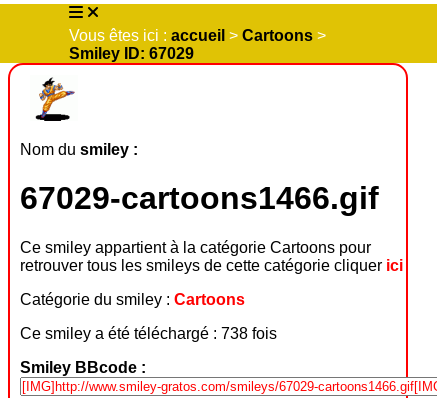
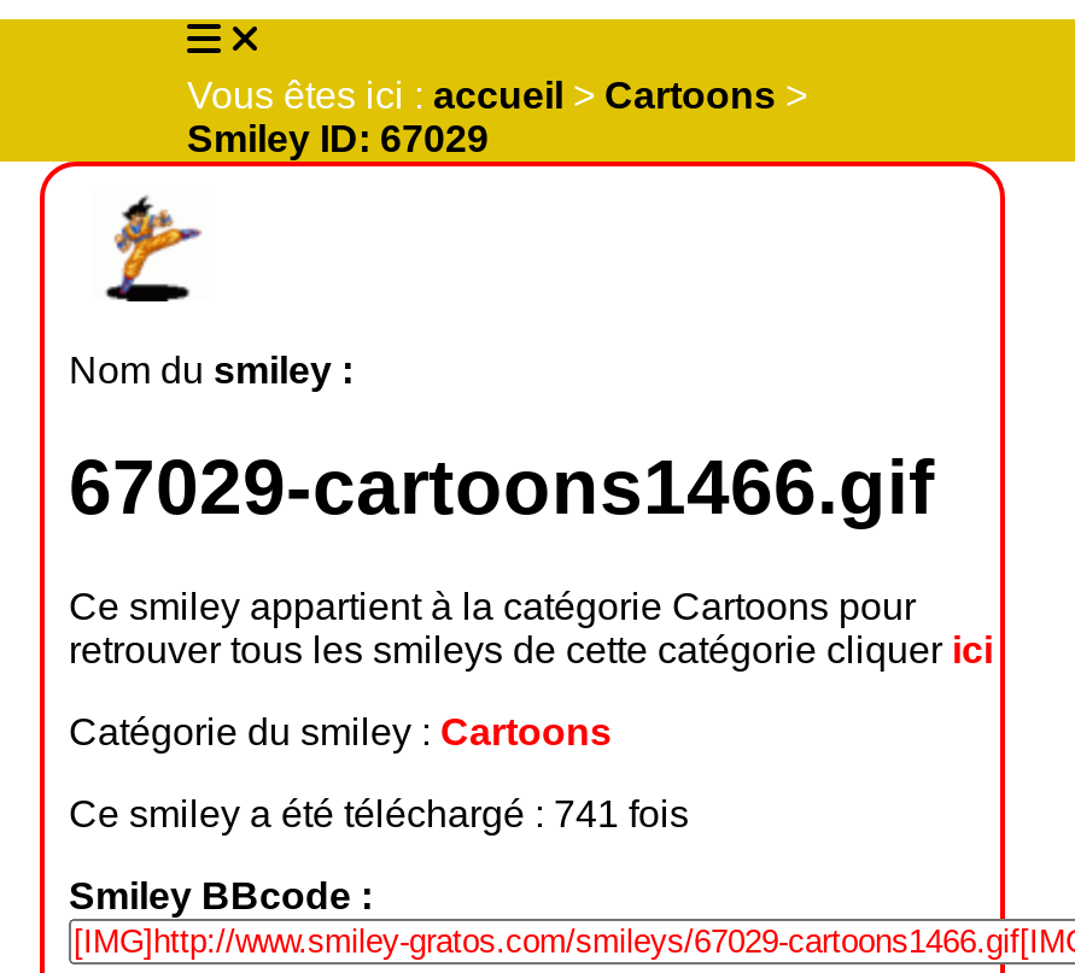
[20,325,277,342] Ce smiley a été téléchargé : 738 fois -> [69,793,689,834] Ce smiley a été téléchargé : 741 fois

